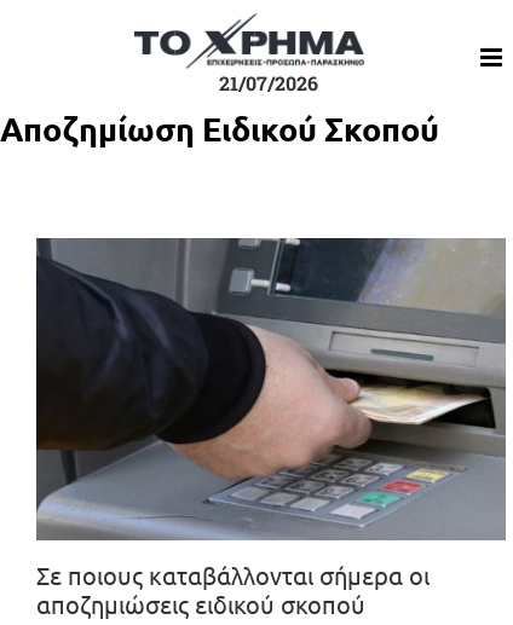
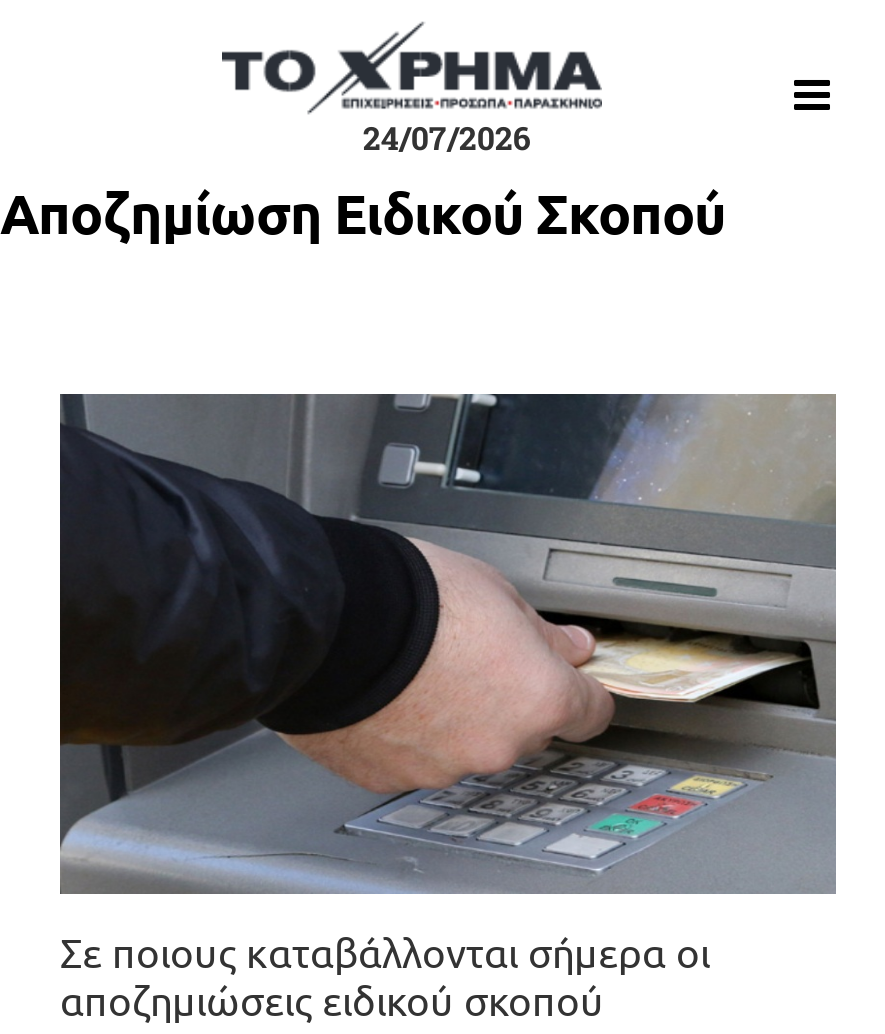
[219,71,319,96] 21/07/2026 -> [363,117,531,159] 24/07/2026

